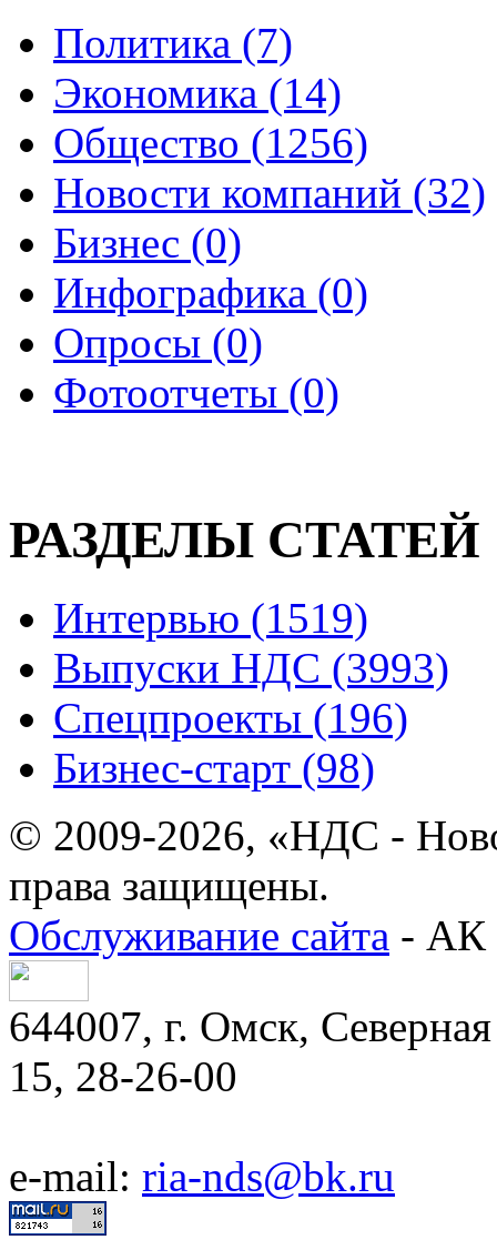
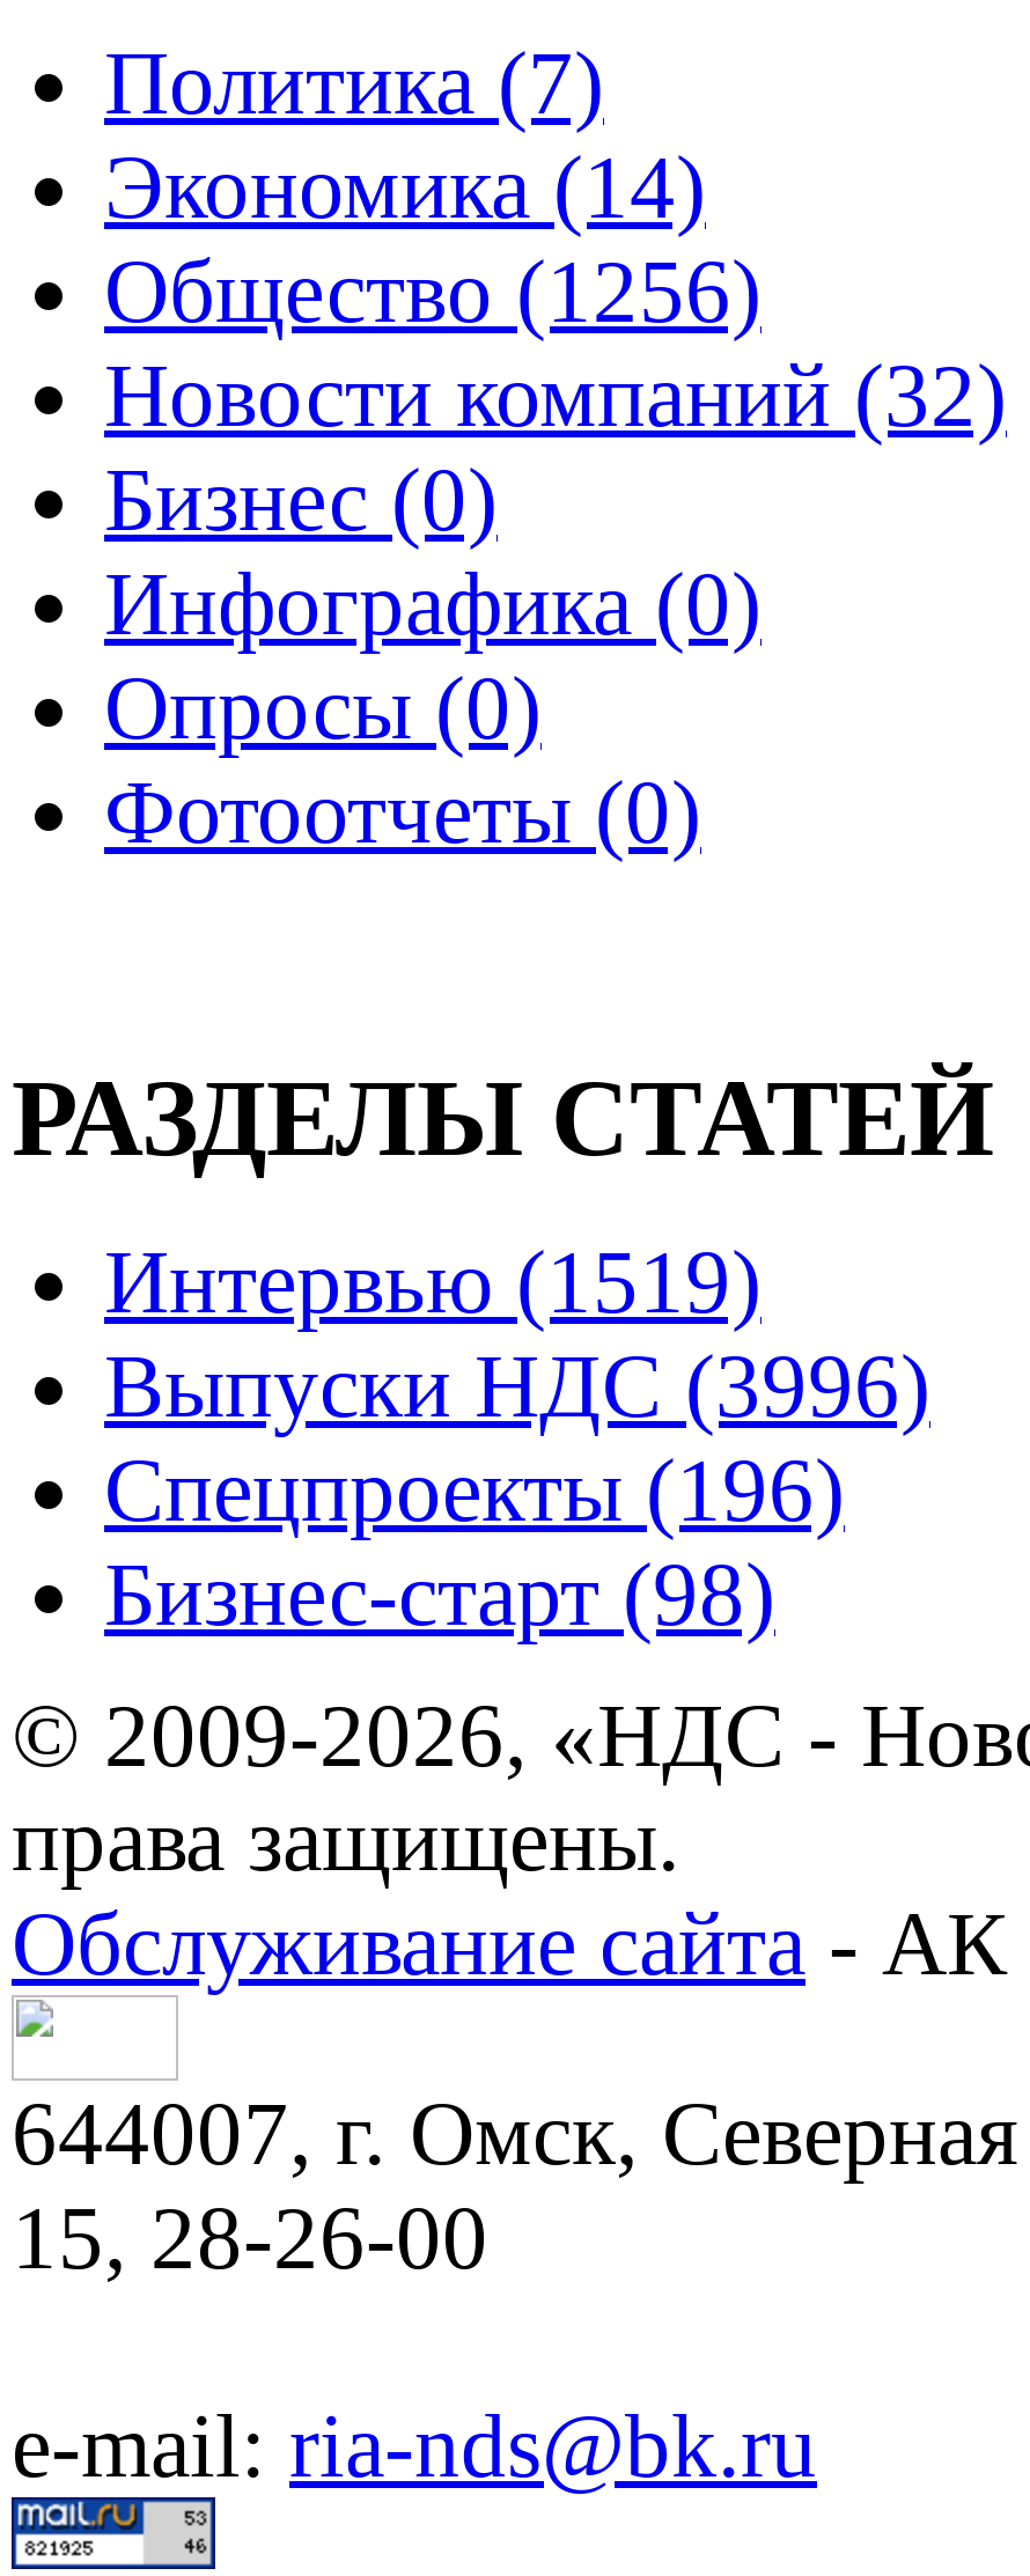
[53,644,449,692] Выпуски НДС (3993) -> [104,1336,930,1435] Выпуски НДС (3996)

